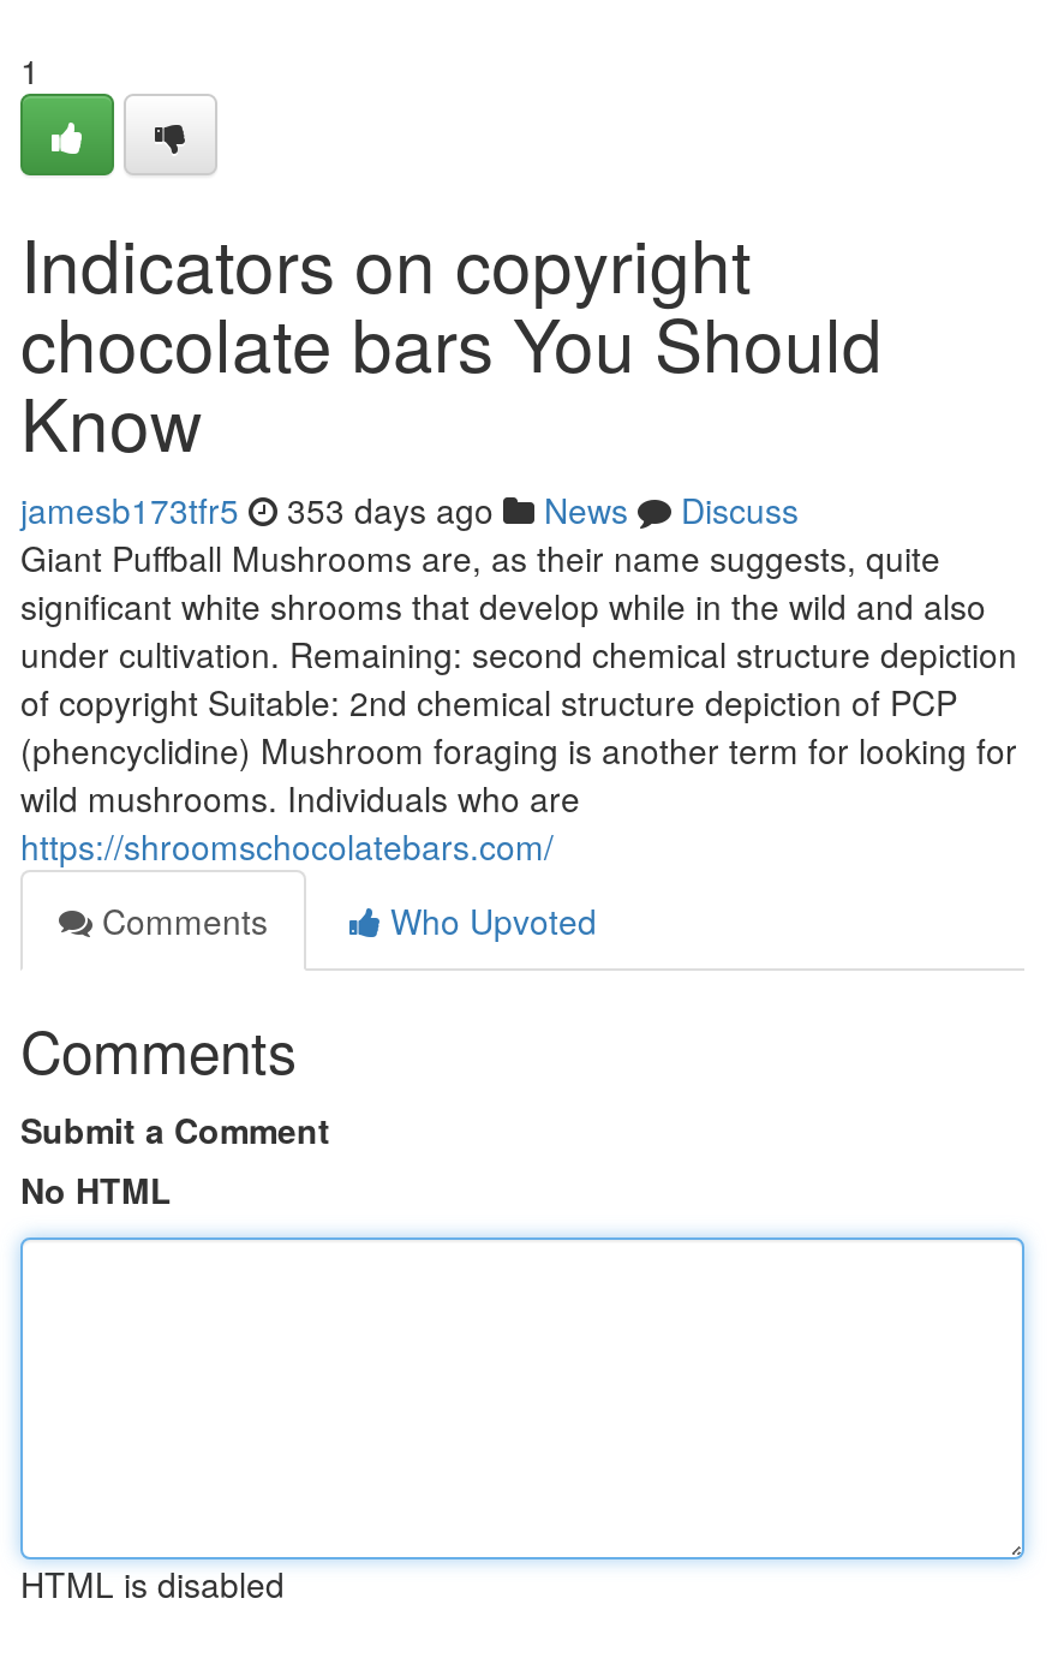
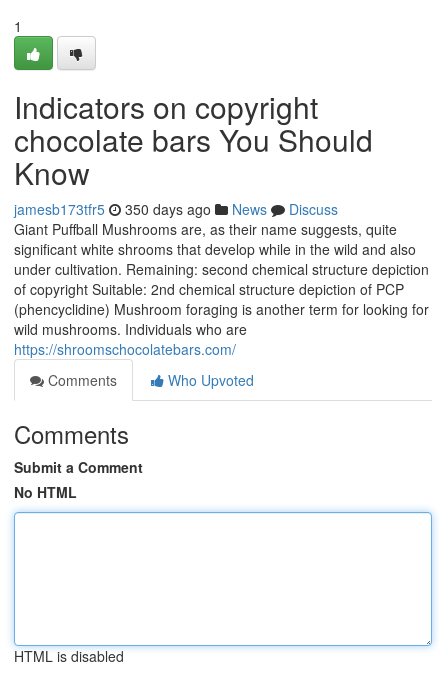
[20,485,799,533] jamesb173tfr5 353 days ago News Discuss -> [14,199,338,219] jamesb173tfr5 350 days ago News Discuss

